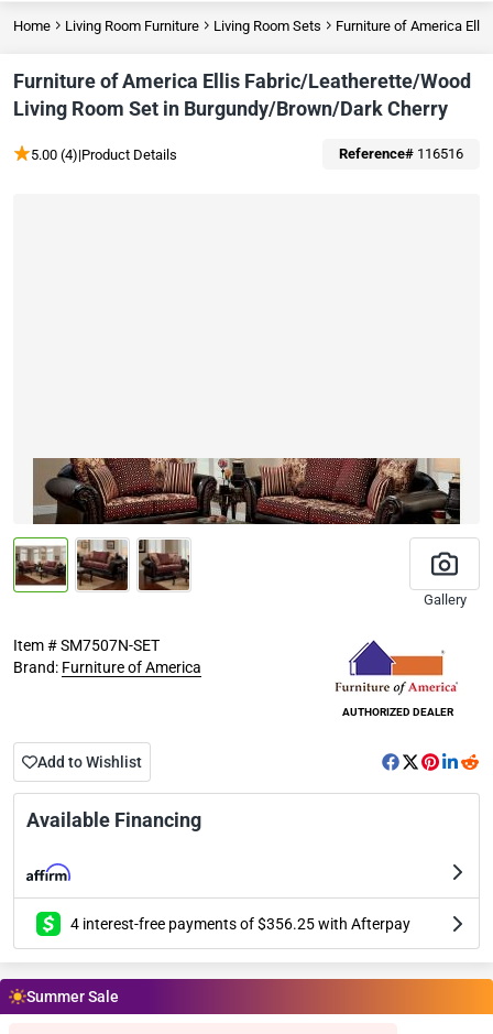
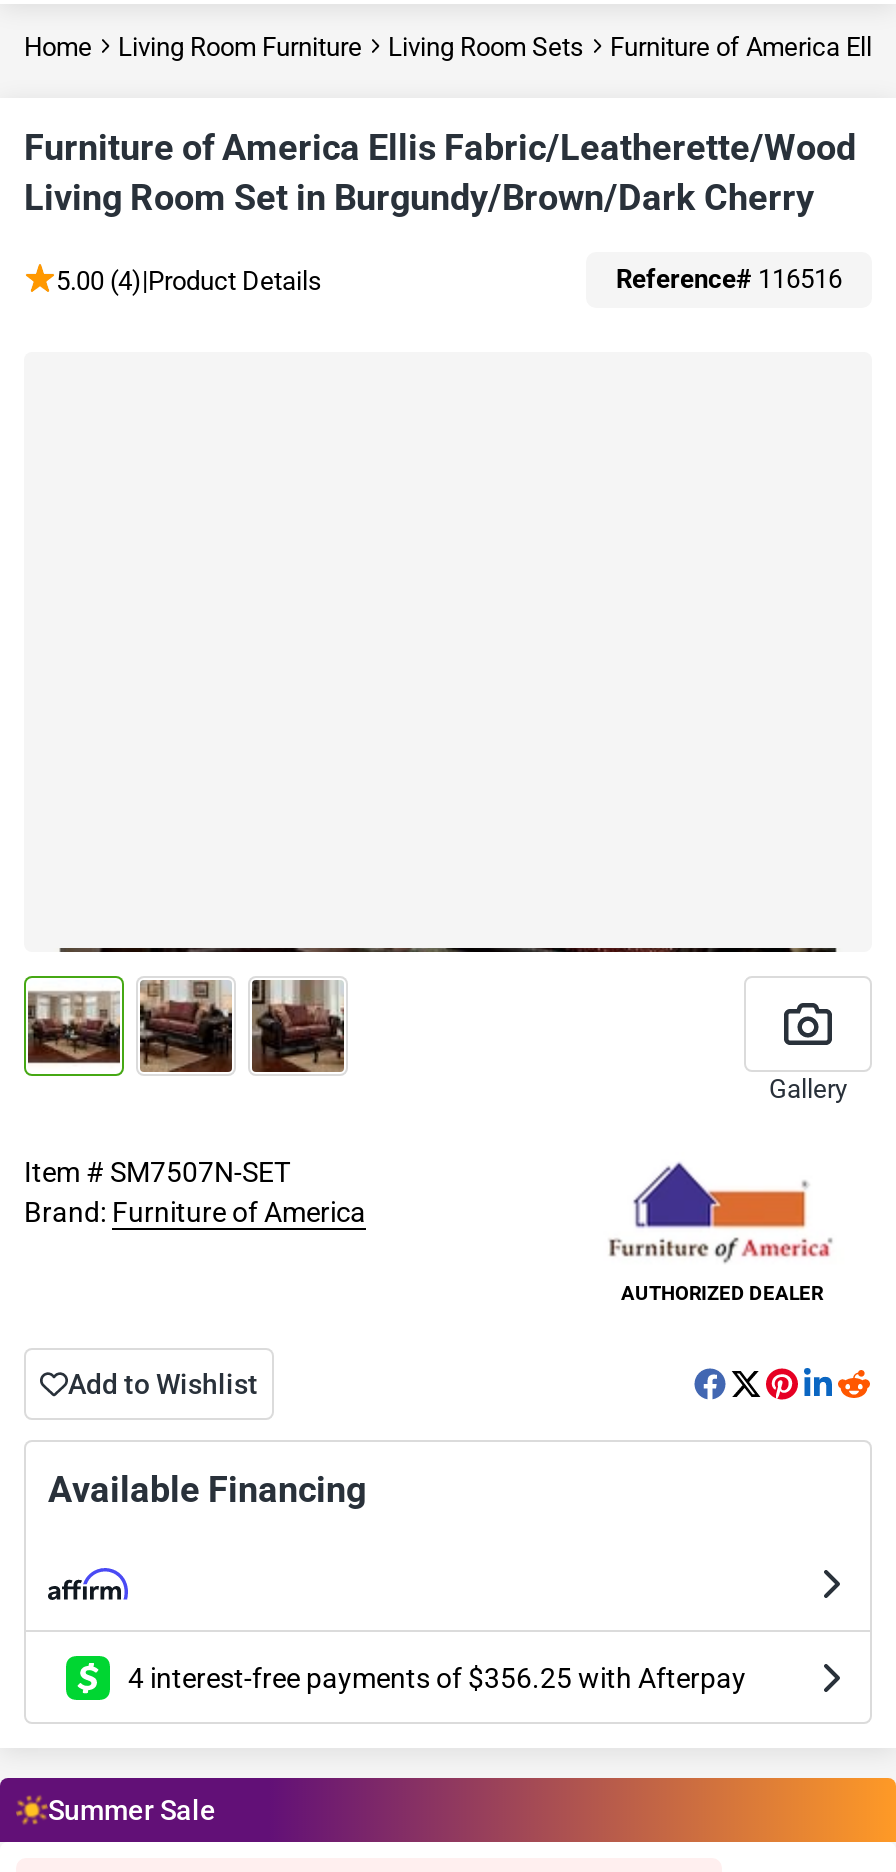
[32,457,461,523] [image] -> none

